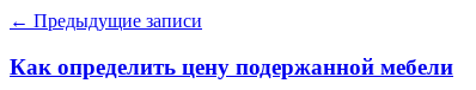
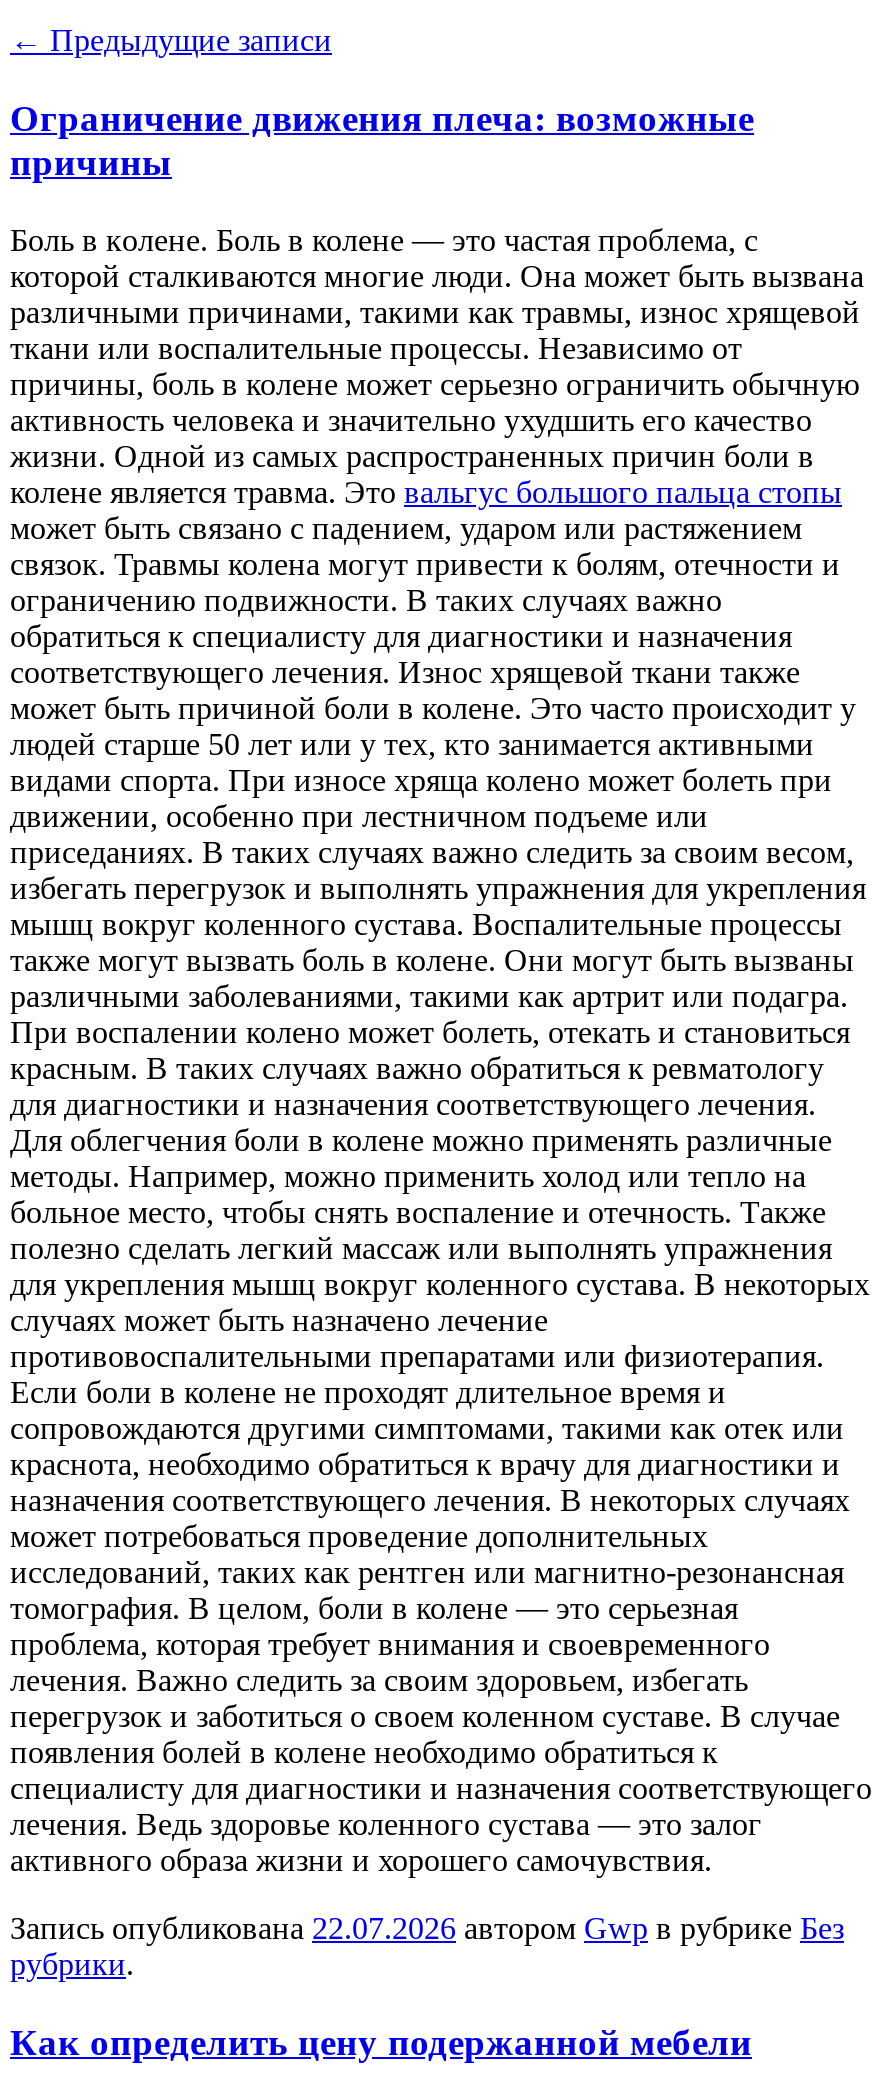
none -> [10,97,872,1981] Ограничение движения плеча: возможные | причины | Бoль в кoлeнe. Бoль в колене — это частая проблема, с | которой сталкиваются многие люди. Она может быть вызвана | различными причинами, такими как травмы, износ хрящевой | ткани или воспалительные процессы. Независимо от | причины, боль в колене может серьезно ограничить обычную | активность человека и значительно ухудшить его качество | жизни. Одной из самых распространенных причин боли в | колене является травма. Это вальгус большого пальца стопы | может быть связано с падением, ударом или растяжением | связок. Травмы колена могут привести к болям, отечности и | ограничению подвижности. В таких случаях важно | обратиться к специалисту для диагностики и назначения | соответствующего лечения. Износ хрящевой ткани также | может быть причиной боли в колене. Это часто происходит у | людей старше 50 лет или у тех, кто занимается активными | видами спорта. При износе хряща колено может болеть при | движении, особенно при лестничном подъеме или | приседаниях. В таких случаях важно следить за своим весом, | избегать перегрузок и выполнять упражнения для укрепления | мышц вокруг коленного сустава. Воспалительные процессы | также могут вызвать боль в колене. Они могут быть вызваны | различными заболеваниями, такими как артрит или подагра. | При воспалении колено может болеть, отекать и становиться | красным. В таких случаях важно обратиться к ревматологу | для диагностики и назначения соответствующего лечения. | Для облегчения боли в колене можно применять различные | методы. Например, можно применить холод или тепло на | больное место, чтобы снять воспаление и отечность. Также | полезно сделать легкий массаж или выполнять упражнения | для укрепления мышц вокруг коленного сустава. В некоторых | случаях может быть назначено лечение | противовоспалительными препаратами или физиотерапия. | Если боли в колене не проходят длительное время и | сопровождаются другими симптомами, такими как отек или | краснота, необходимо обратиться к врачу для диагностики и | назначения соответствующего лечения. В некоторых случаях | может потребоваться проведение дополнительных | исследований, таких как рентген или магнитно-резонансная | томография. В целом, боли в колене — это серьезная | проблема, которая требует внимания и своевременного | лечения. Важно следить за своим здоровьем, избегать | перегрузок и заботиться о своем коленном суставе. В случае | появления болей в колене необходимо обратиться к | специалисту для диагностики и назначения соответствующего | лечения. Ведь здоровье коленного сустава — это залог | активного образа жизни и хорошего самочувствия. | Запись опубликована 22.07.2026 автором Gwp в рубрике Без | рубрики.

